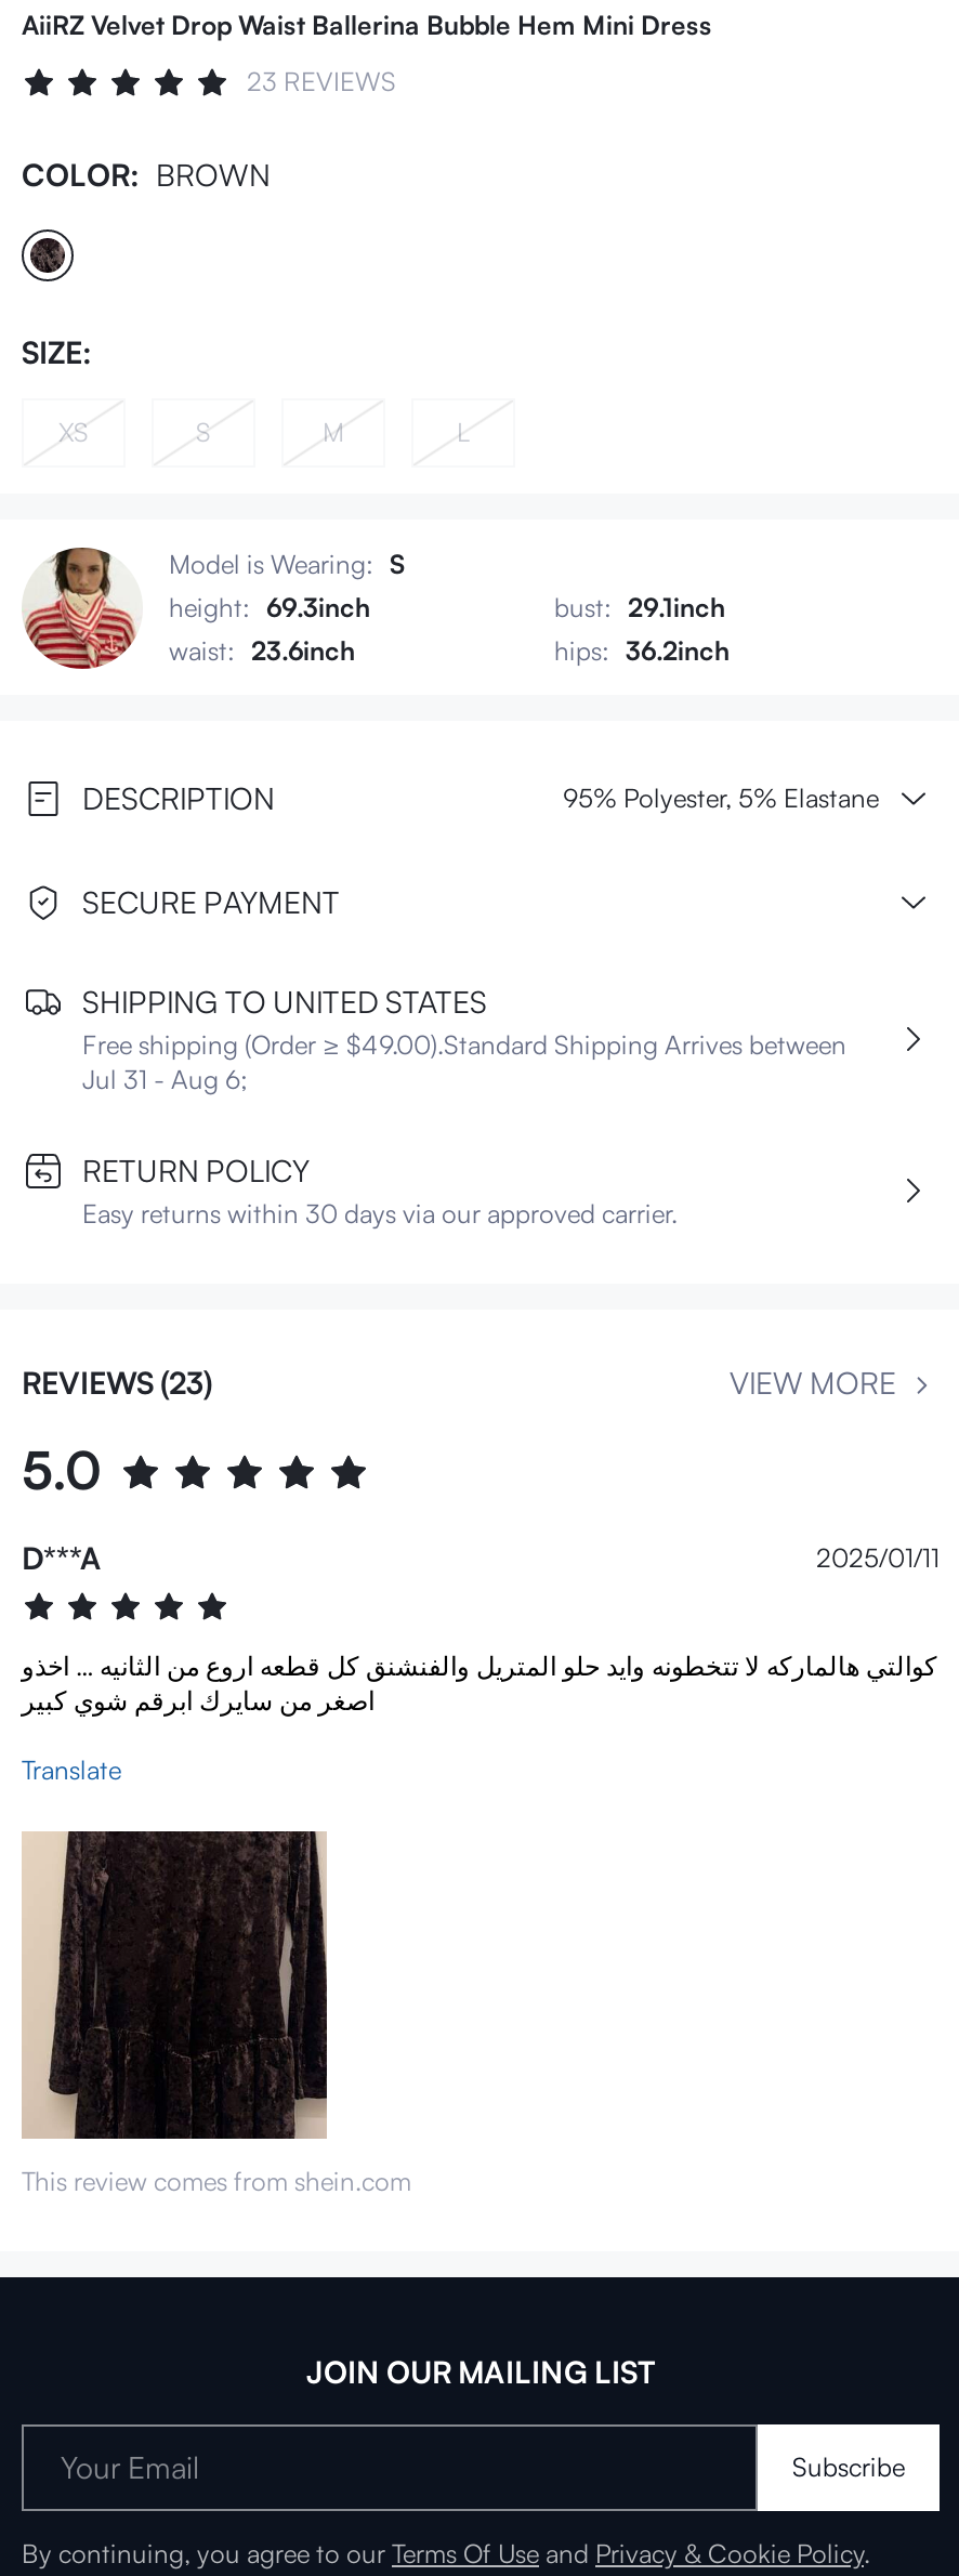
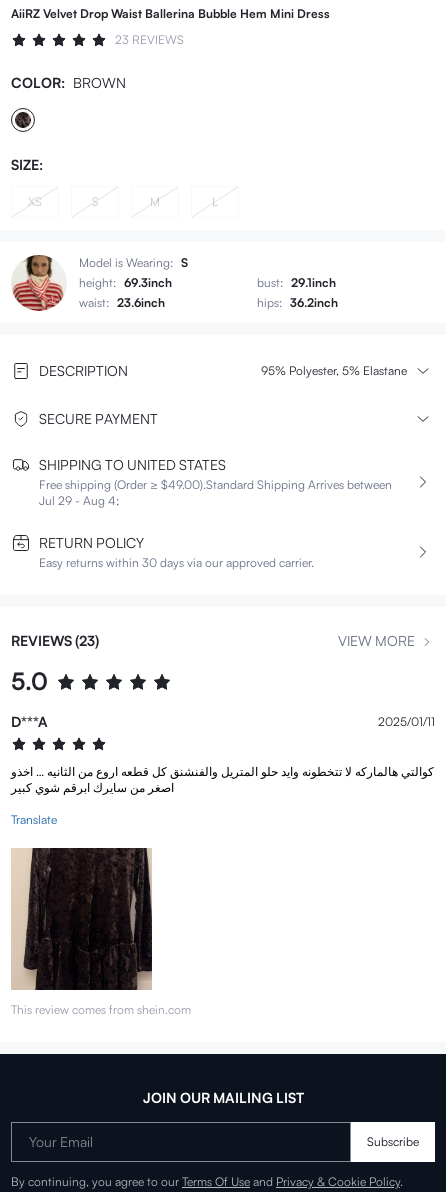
[82,1066,247,1096] Jul 31 - Aug 6; -> [39,494,119,508] Jul 29 - Aug 4;

